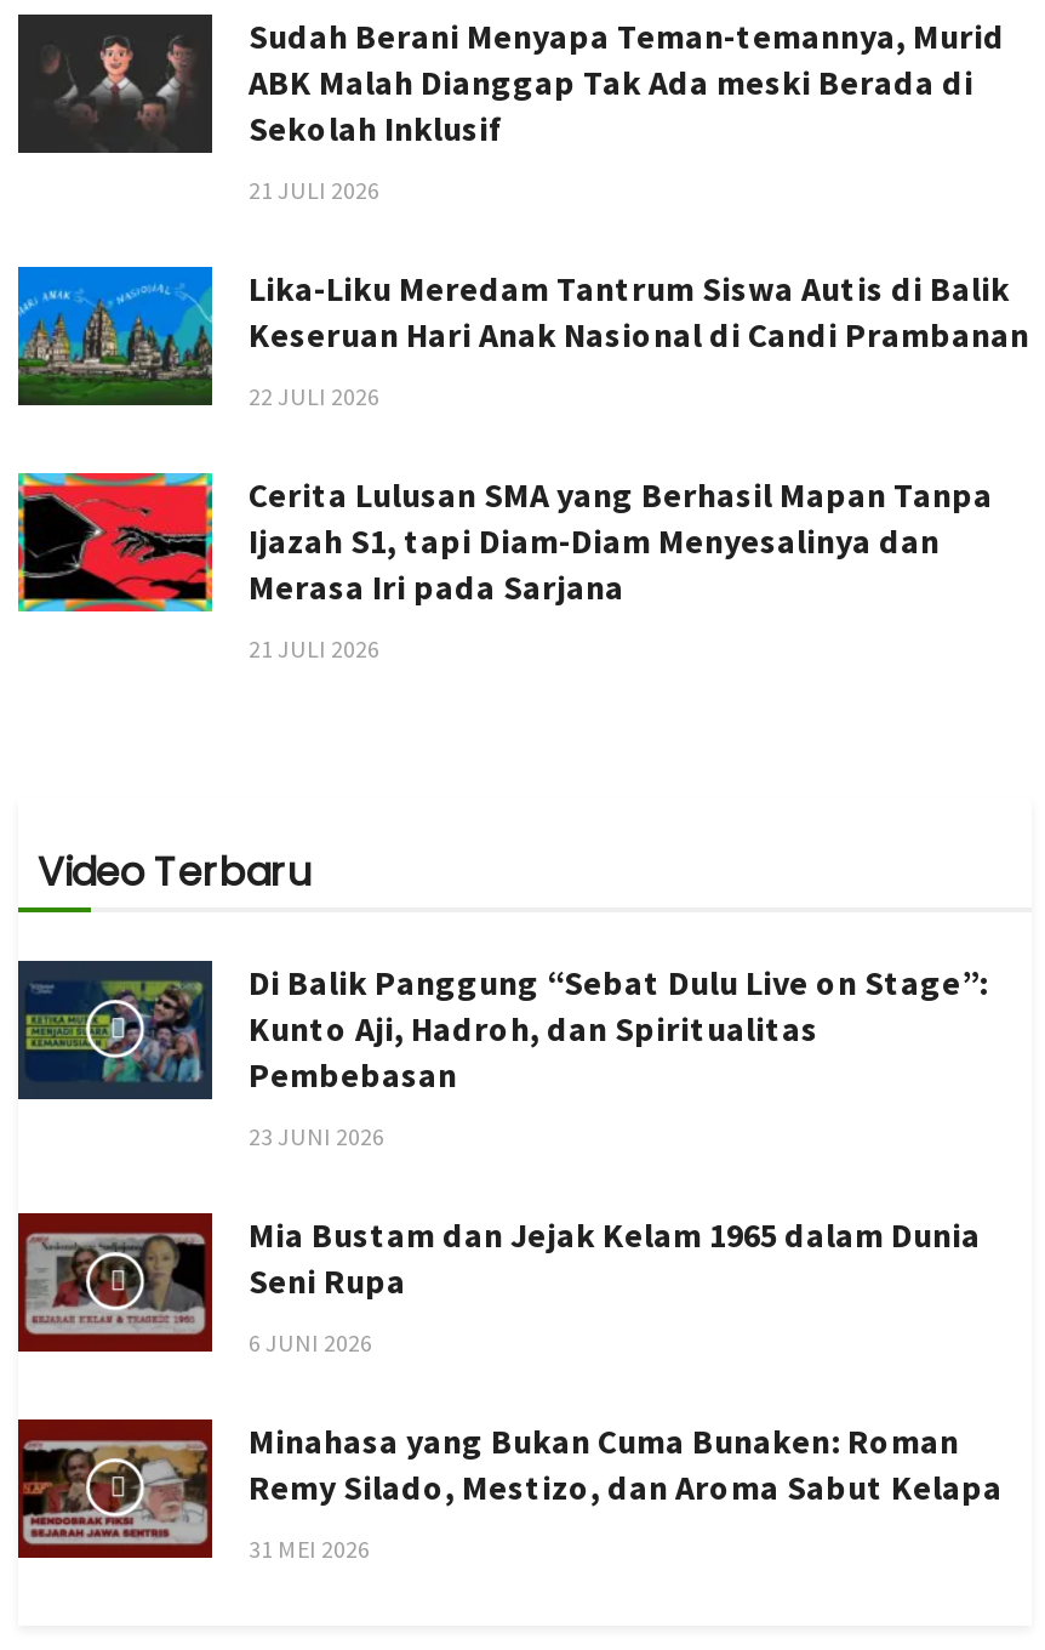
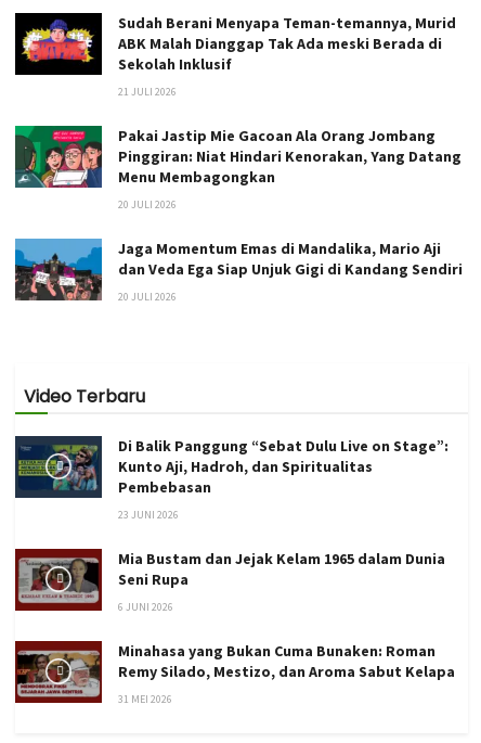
[18,15,212,153] [image] -> [17,15,100,74] [image]
[16,264,1029,408] [image] | Lika-Liku Meredam Tantrum Siswa Autis di Balik | Keseruan Hari Anak Nasional di Candi Prambanan -> [14,125,461,189] [image] | Pakai Jastip Mie Gacoan Ala Orang Jombang | Pinggiran: Niat Hindari Kenorakan, Yang Datang | Menu Membagongkan
[249,380,379,412] 22 JULI 2026 -> [118,197,177,211] 20 JULI 2026
[16,471,993,658] [image] | Cerita Lulusan SMA yang Berhasil Mapan Tanpa | Ijazah S1, tapi Diam-Diam Menyesalinya dan | Merasa Iri pada Sarjana -> [14,218,463,302] [image] | Jaga Momentum Emas di Mandalika, Mario Aji | dan Veda Ega Siap Unjuk Gigi di Kandang Sendiri
[249,633,379,664] 21 JULI 2026 -> [118,289,177,303] 20 JULI 2026

